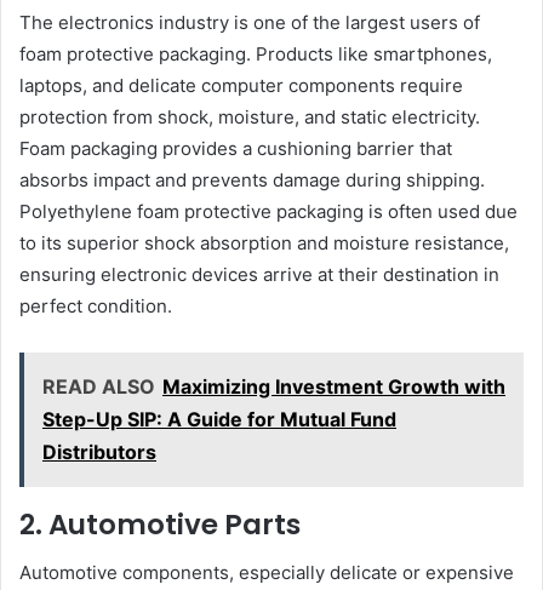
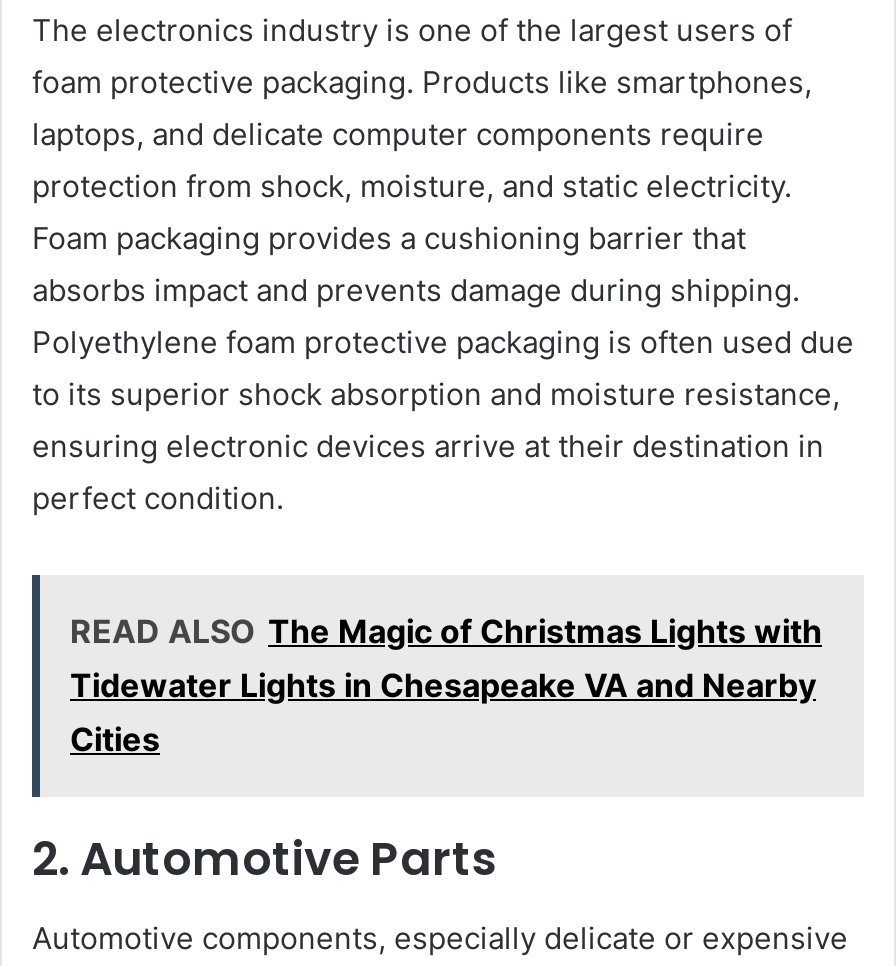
[42,374,505,463] READ ALSO Maximizing Investment Growth with | Step-Up SIP: A Guide for Mutual Fund | Distributors -> [70,610,822,758] READ ALSO The Magic of Christmas Lights with | Tidewater Lights in Chesapeake VA and Nearby | Cities

